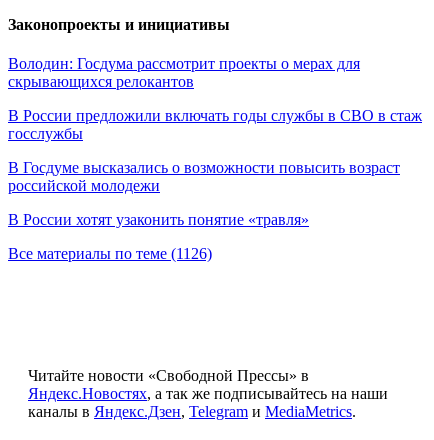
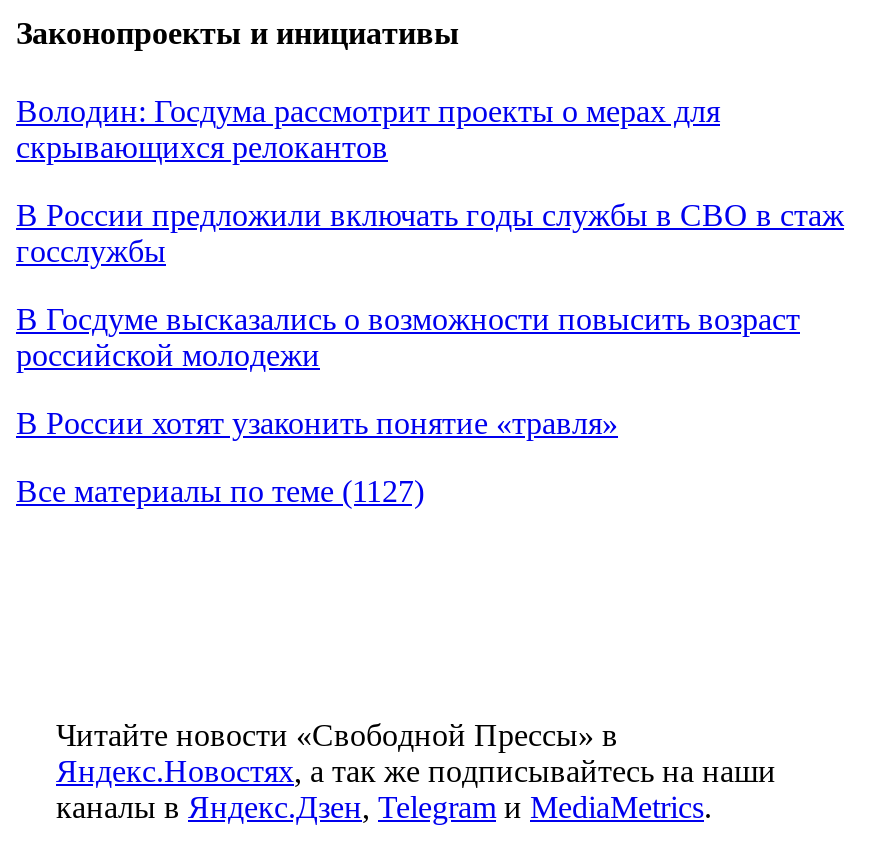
[8,245,212,262] Все материалы по теме (1126) -> [16,475,424,509] Все материалы по теме (1127)

